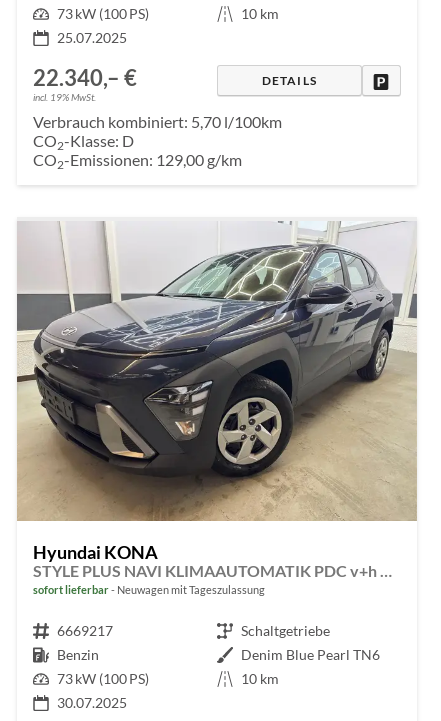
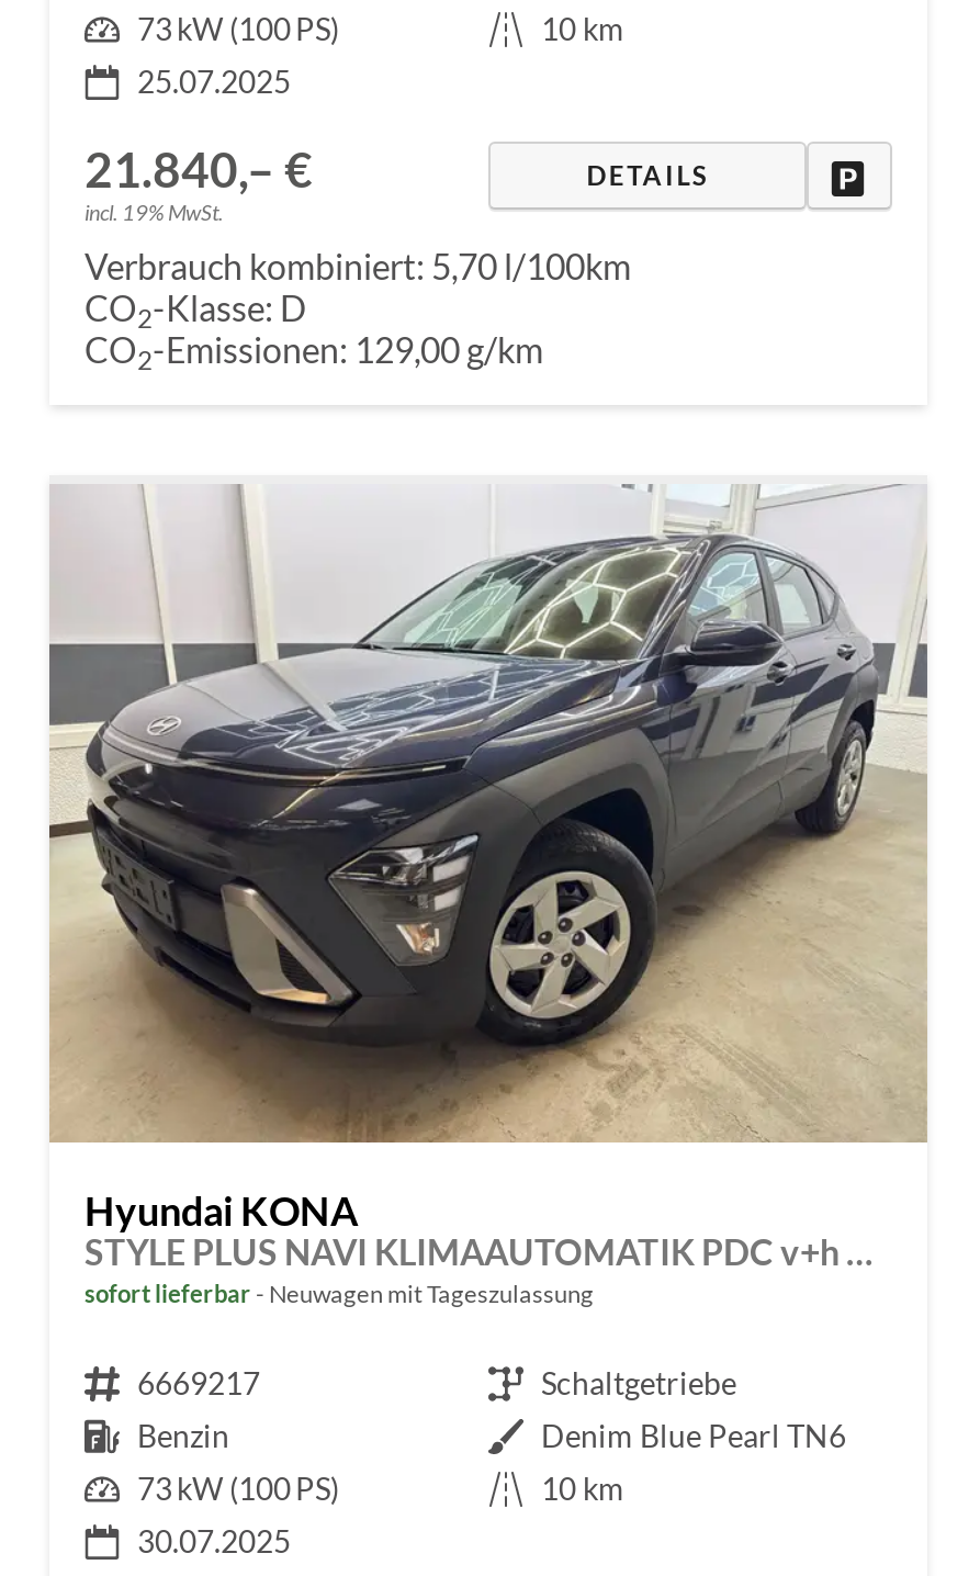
[33,64,137,91] 22.340,– € -> [85,139,313,198] 21.840,– €

